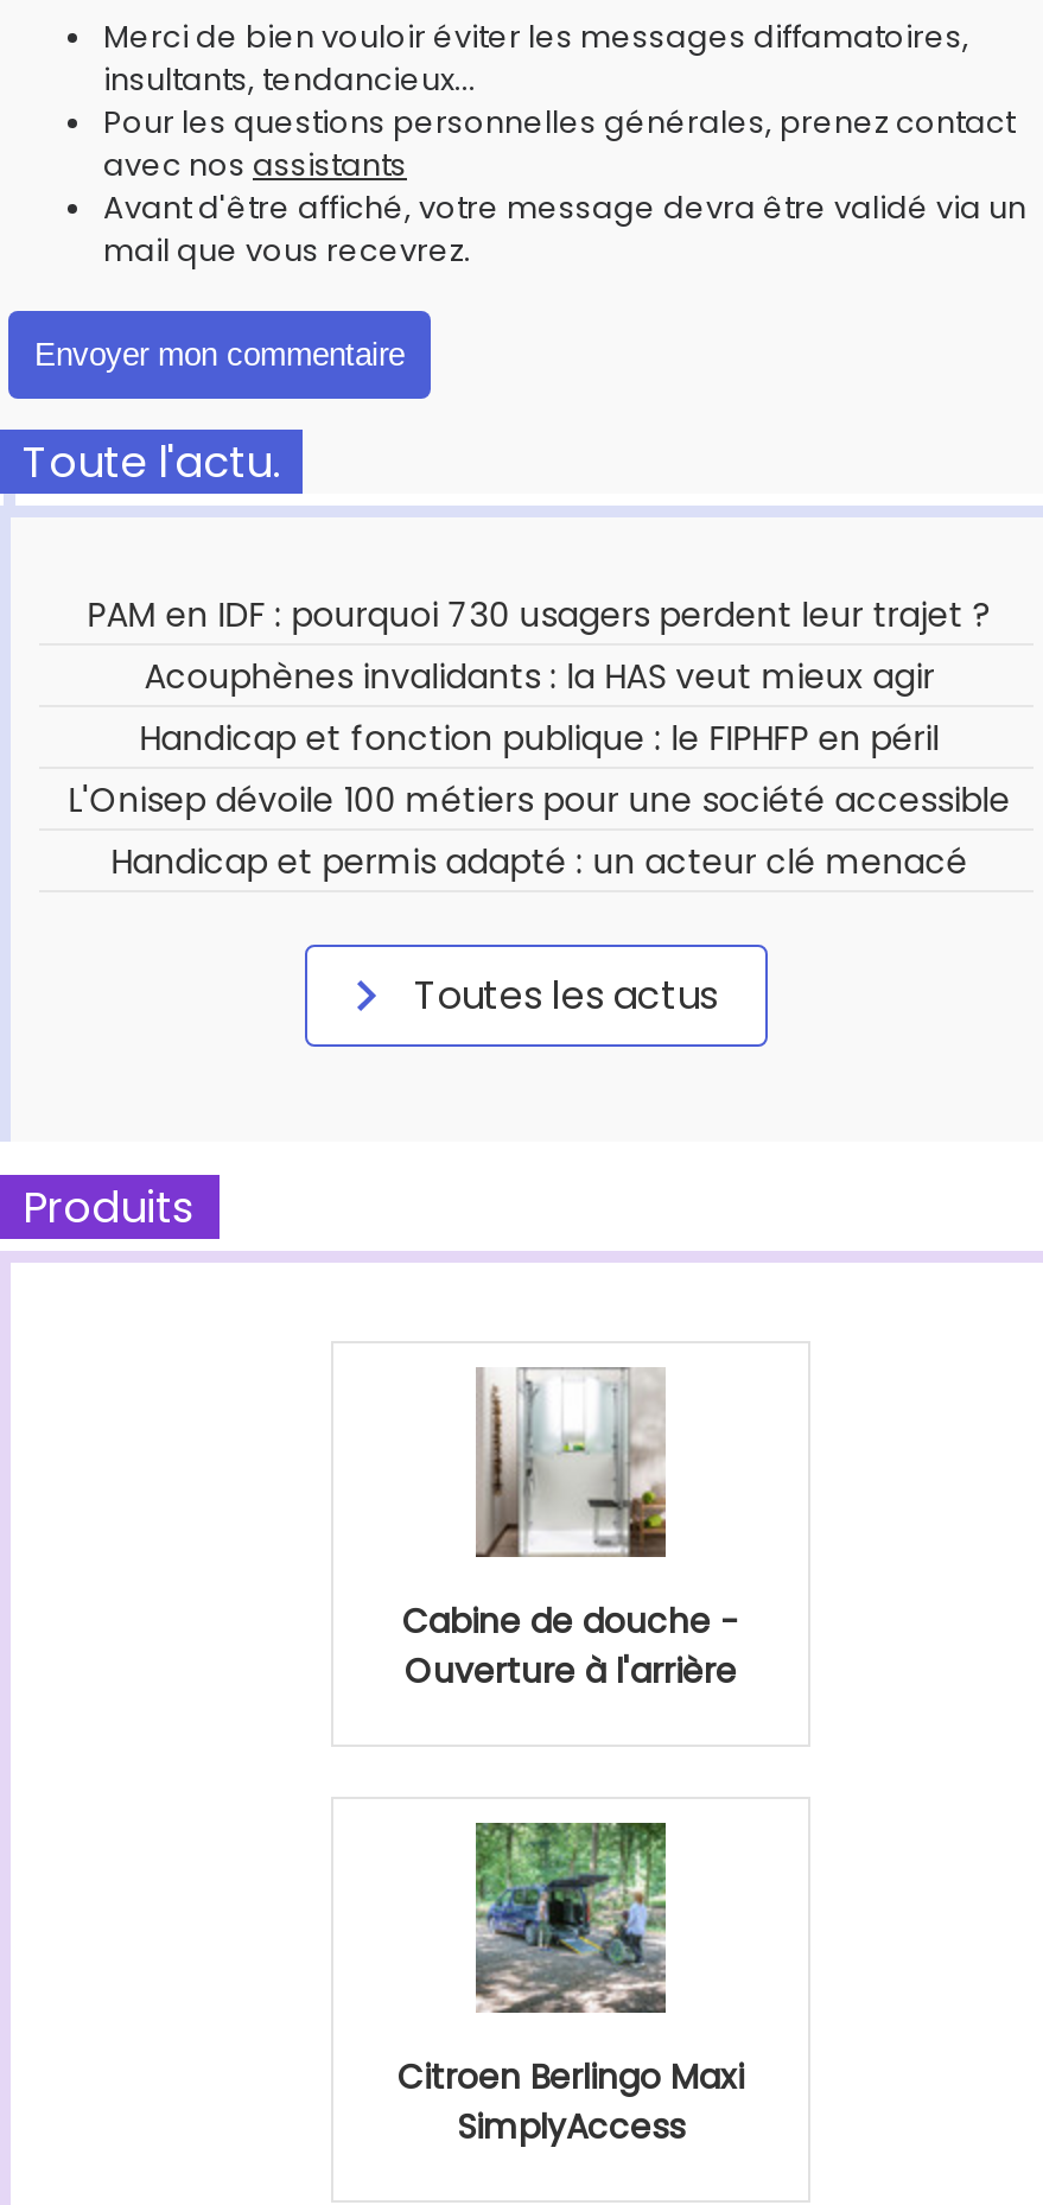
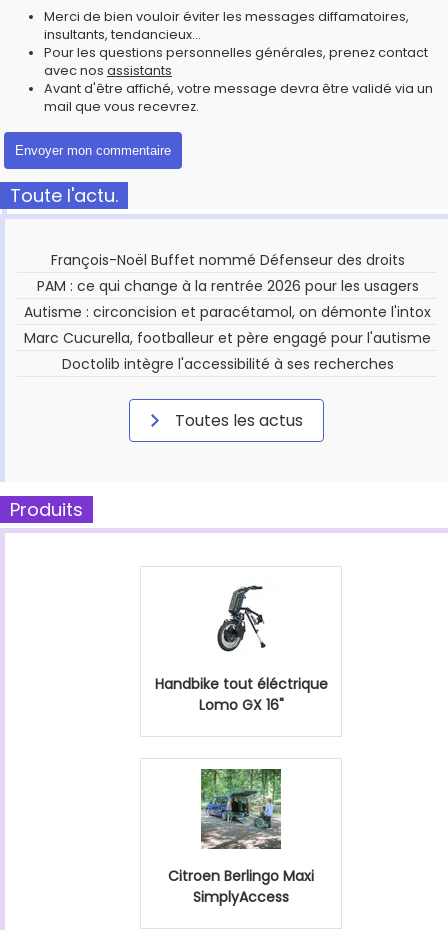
[68,591,1010,885] PAM en IDF : pourquoi 730 usagers perdent leur trajet ? | Acouphènes invalidants : la HAS veut mieux agir | Handicap et fonction publique : le FIPHFP en péril | L'Onisep dévoile 100 métiers pour une société accessible | Handicap et permis adapté : un acteur clé menacé -> [24,250,431,374] François-Noël Buffet nommé Défenseur des droits | PAM : ce qui change à la rentrée 2026 pour les usagers | Autisme : circoncision et paracétamol, on démonte l'intox | Marc Cucurella, footballeur et père engagé pour l'autisme | Doctolib intègre l'accessibilité à ses recherches
[402,1365,739,1694] [image] | Cabine de douche - | Ouverture à l'arrière -> [154,577,327,715] [image] | Handbike tout éléctrique | Lomo GX 16"

